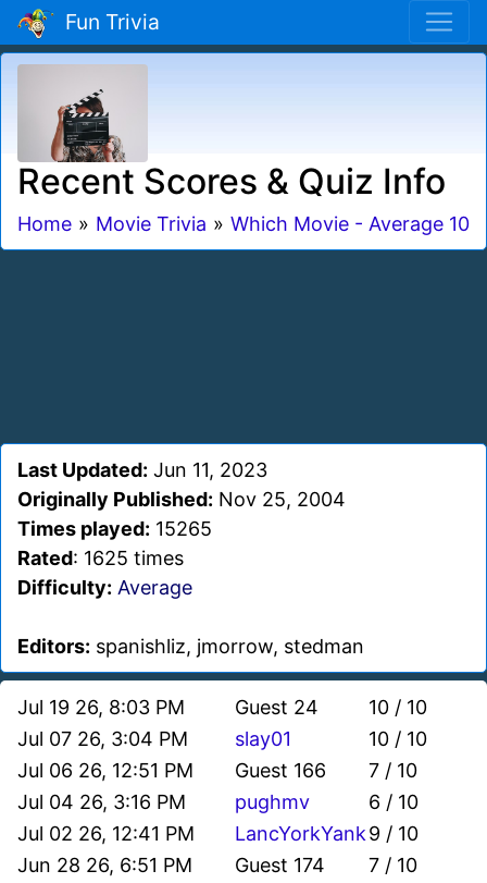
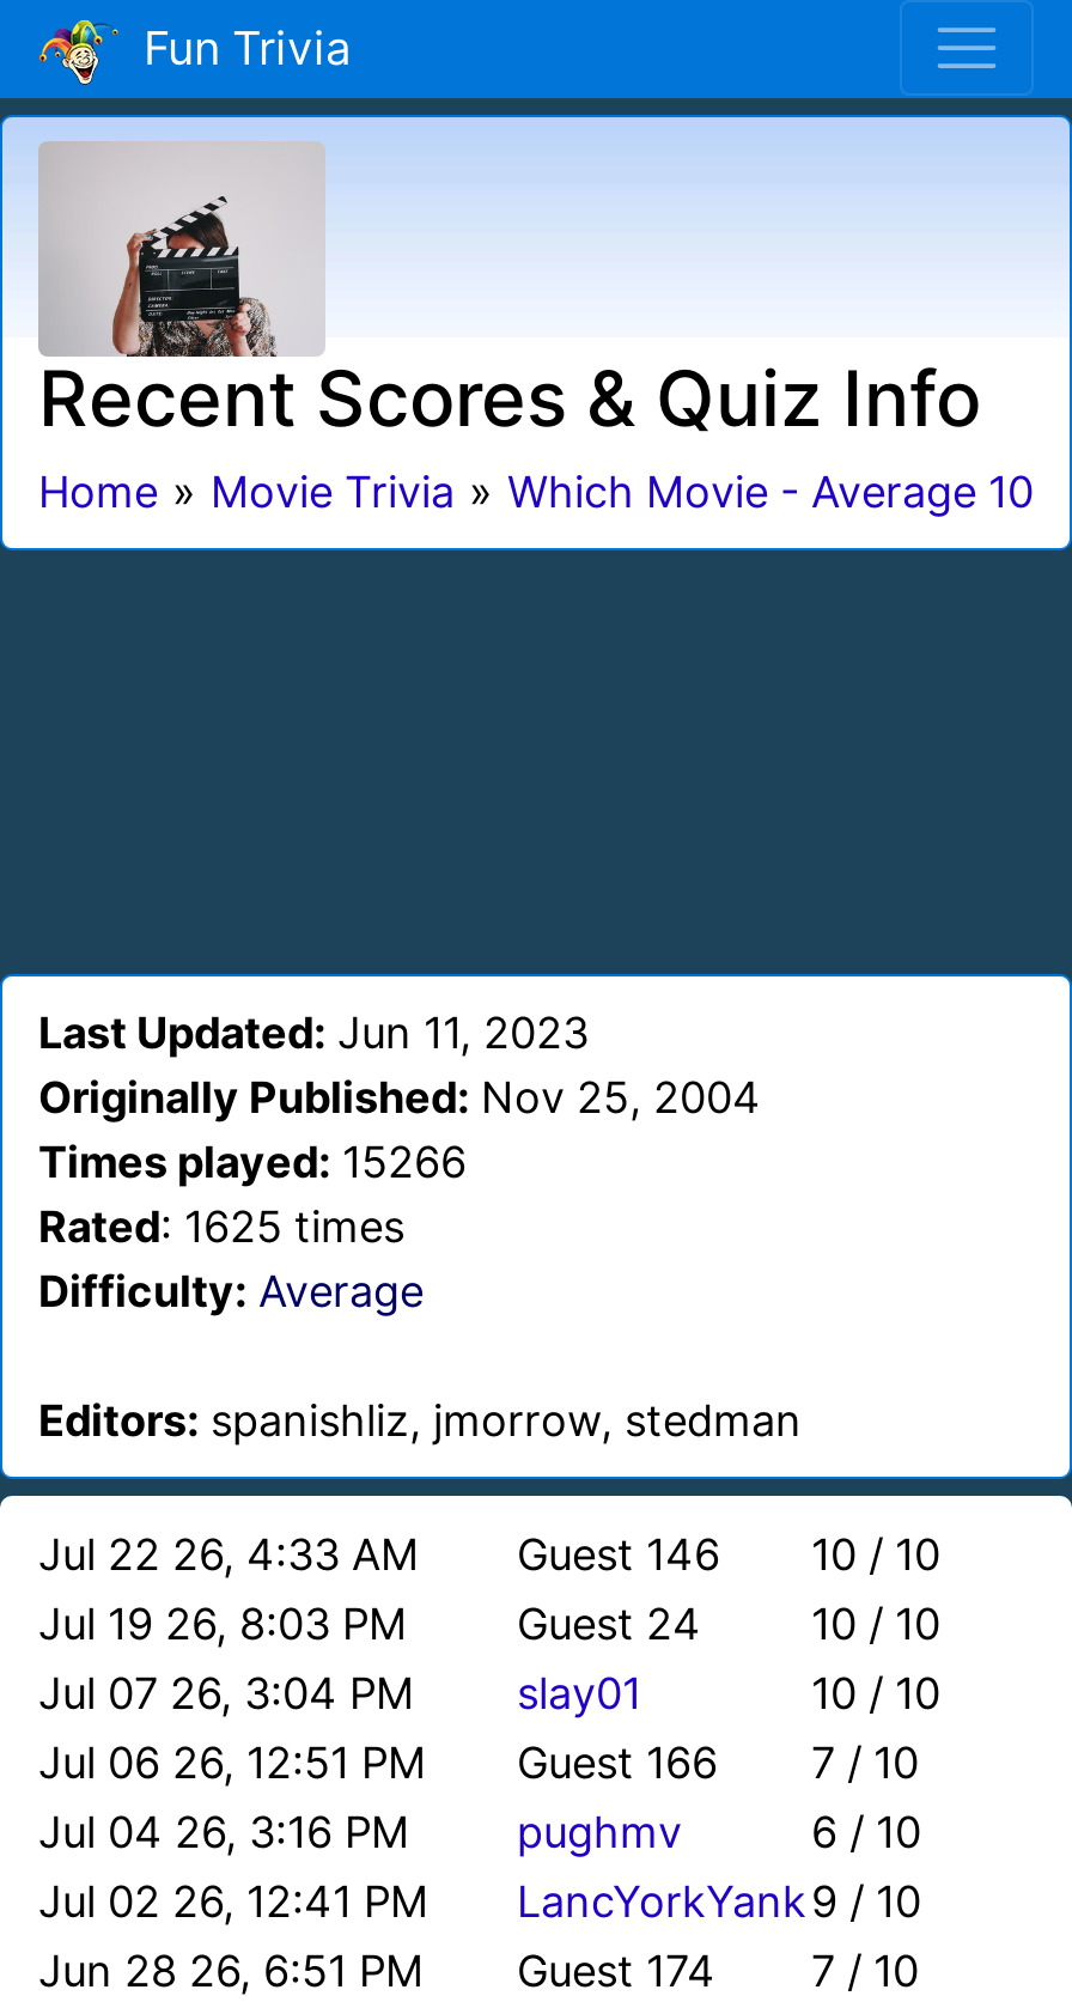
[17,517,212,540] Times played: 15265 -> [38,1137,467,1187] Times played: 15266
none -> [38,1529,940,1580] Jul 22 26, 4:33 AM | Guest 146 | 10 / 10

